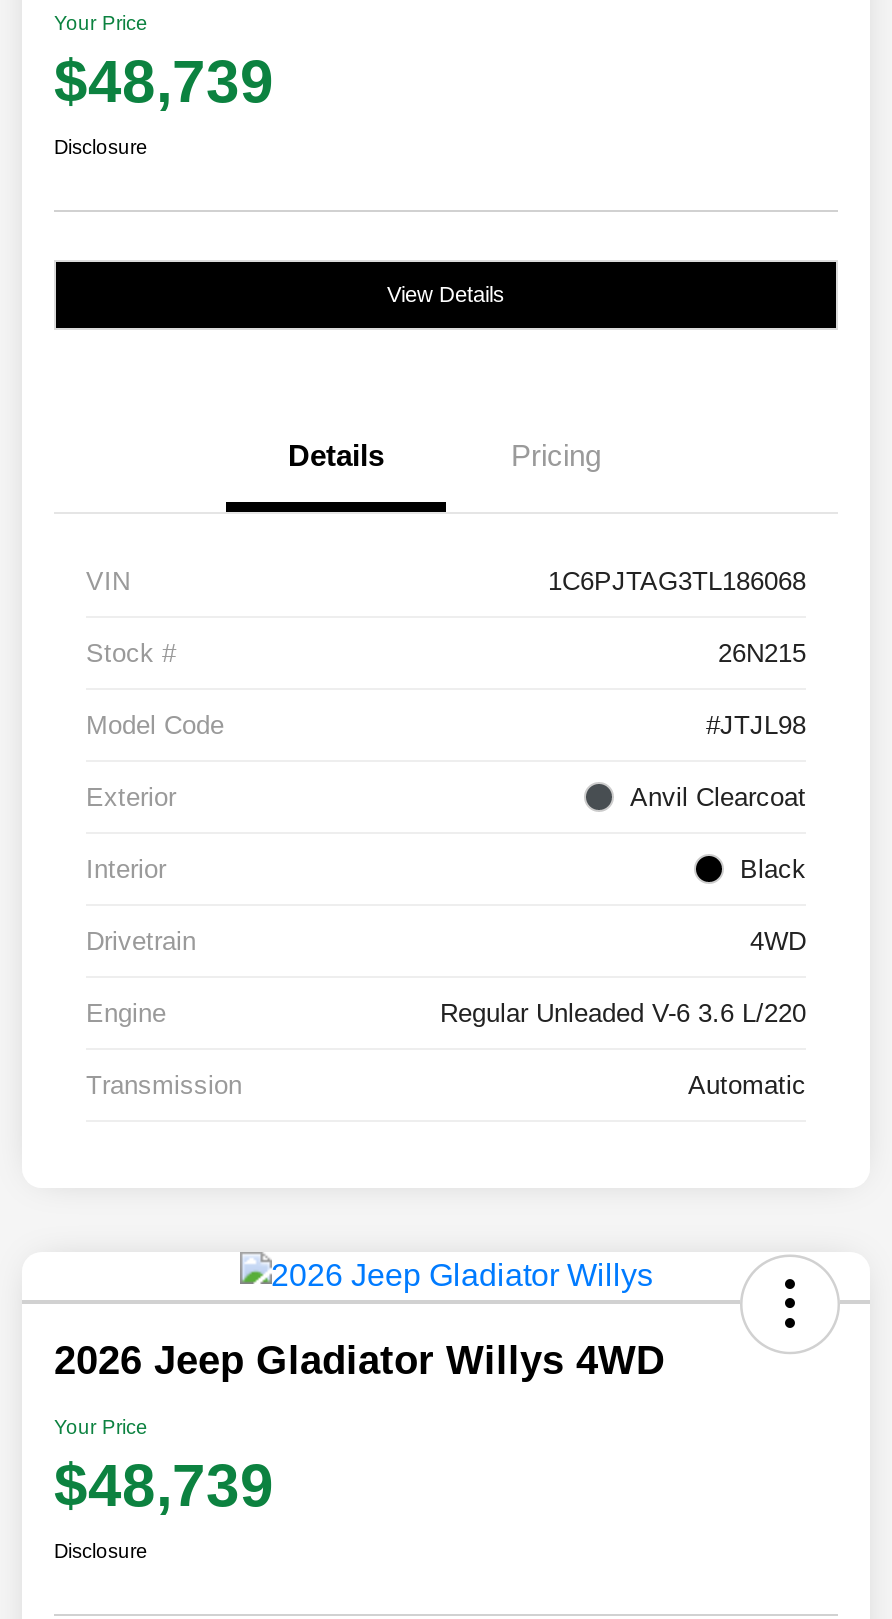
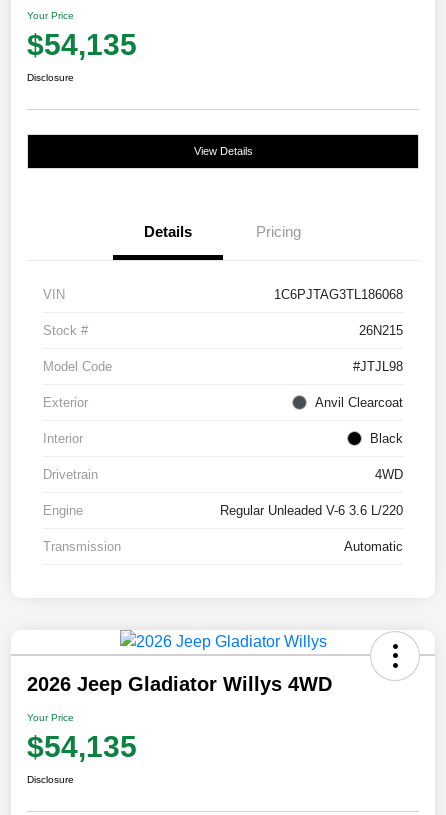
[54,48,274,114] $48,739 -> [27,28,137,61] $54,135
[54,1452,274,1518] $48,739 -> [27,730,137,763] $54,135

